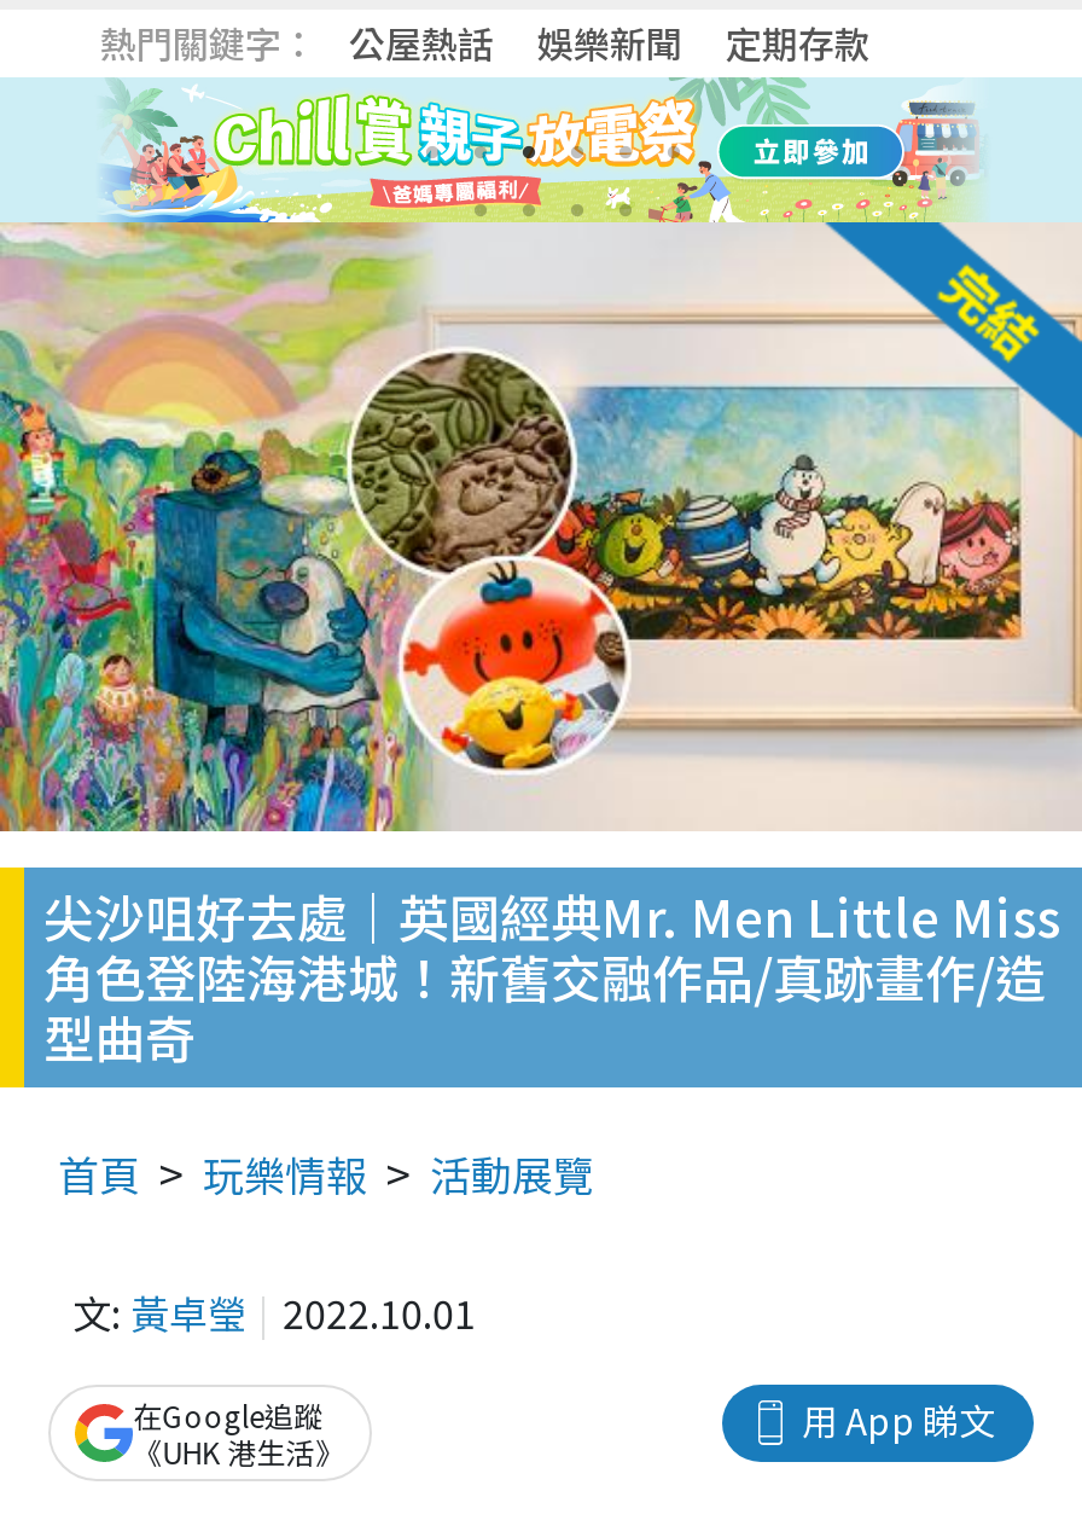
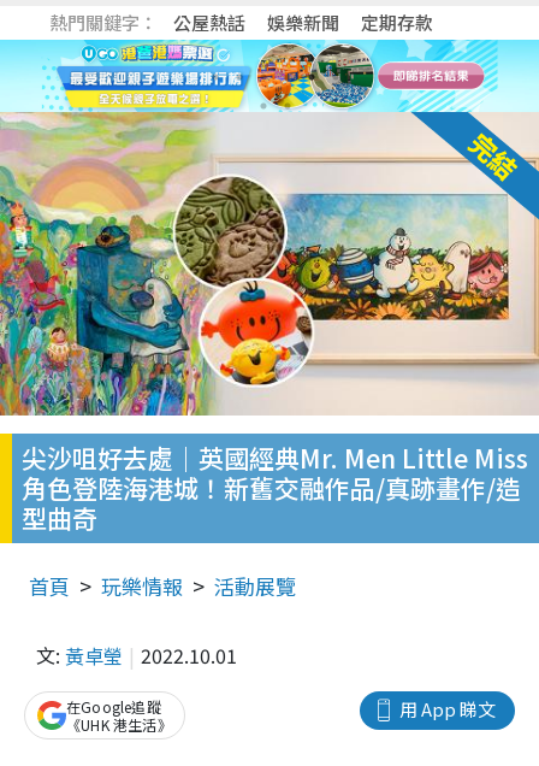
[7,77,1075,225] [image] -> [4,40,535,113] [image]

